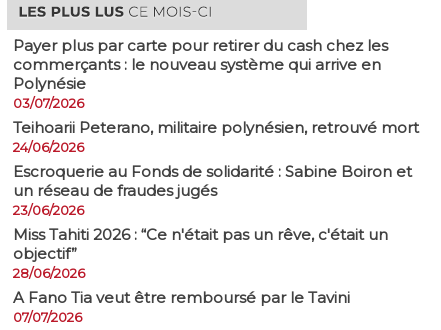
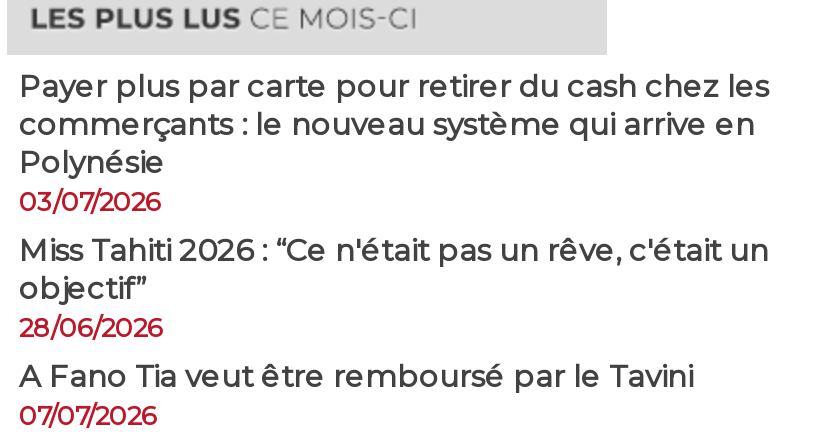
[13,118,419,218] Teihoarii Peterano, militaire polynésien, retrouvé mort | 24/06/2026 | Escroquerie au Fonds de solidarité : Sabine Boiron et | un réseau de fraudes jugés | 23/06/2026 -> none

